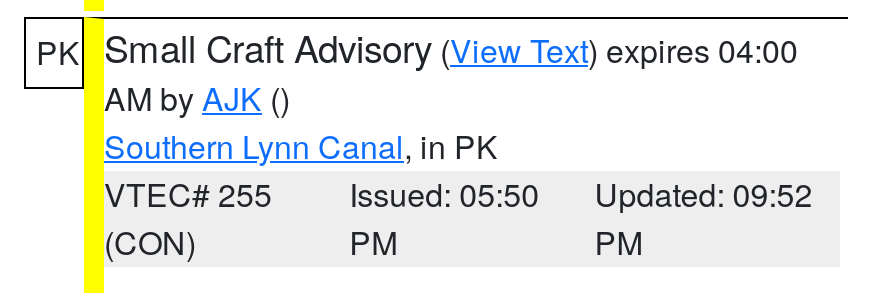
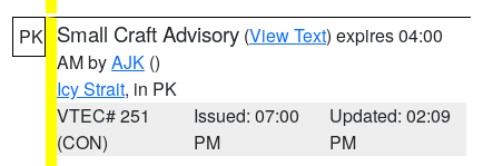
[104,123,498,217] Southern Lynn Canal, in PK | VTEC# 255 -> [57,76,177,128] Icy Strait, in PK | VTEC# 251
[349,171,539,217] Issued: 05:50 -> [193,102,299,128] Issued: 07:00
[594,171,812,217] Updated: 09:52 -> [330,102,451,128] Updated: 02:09

